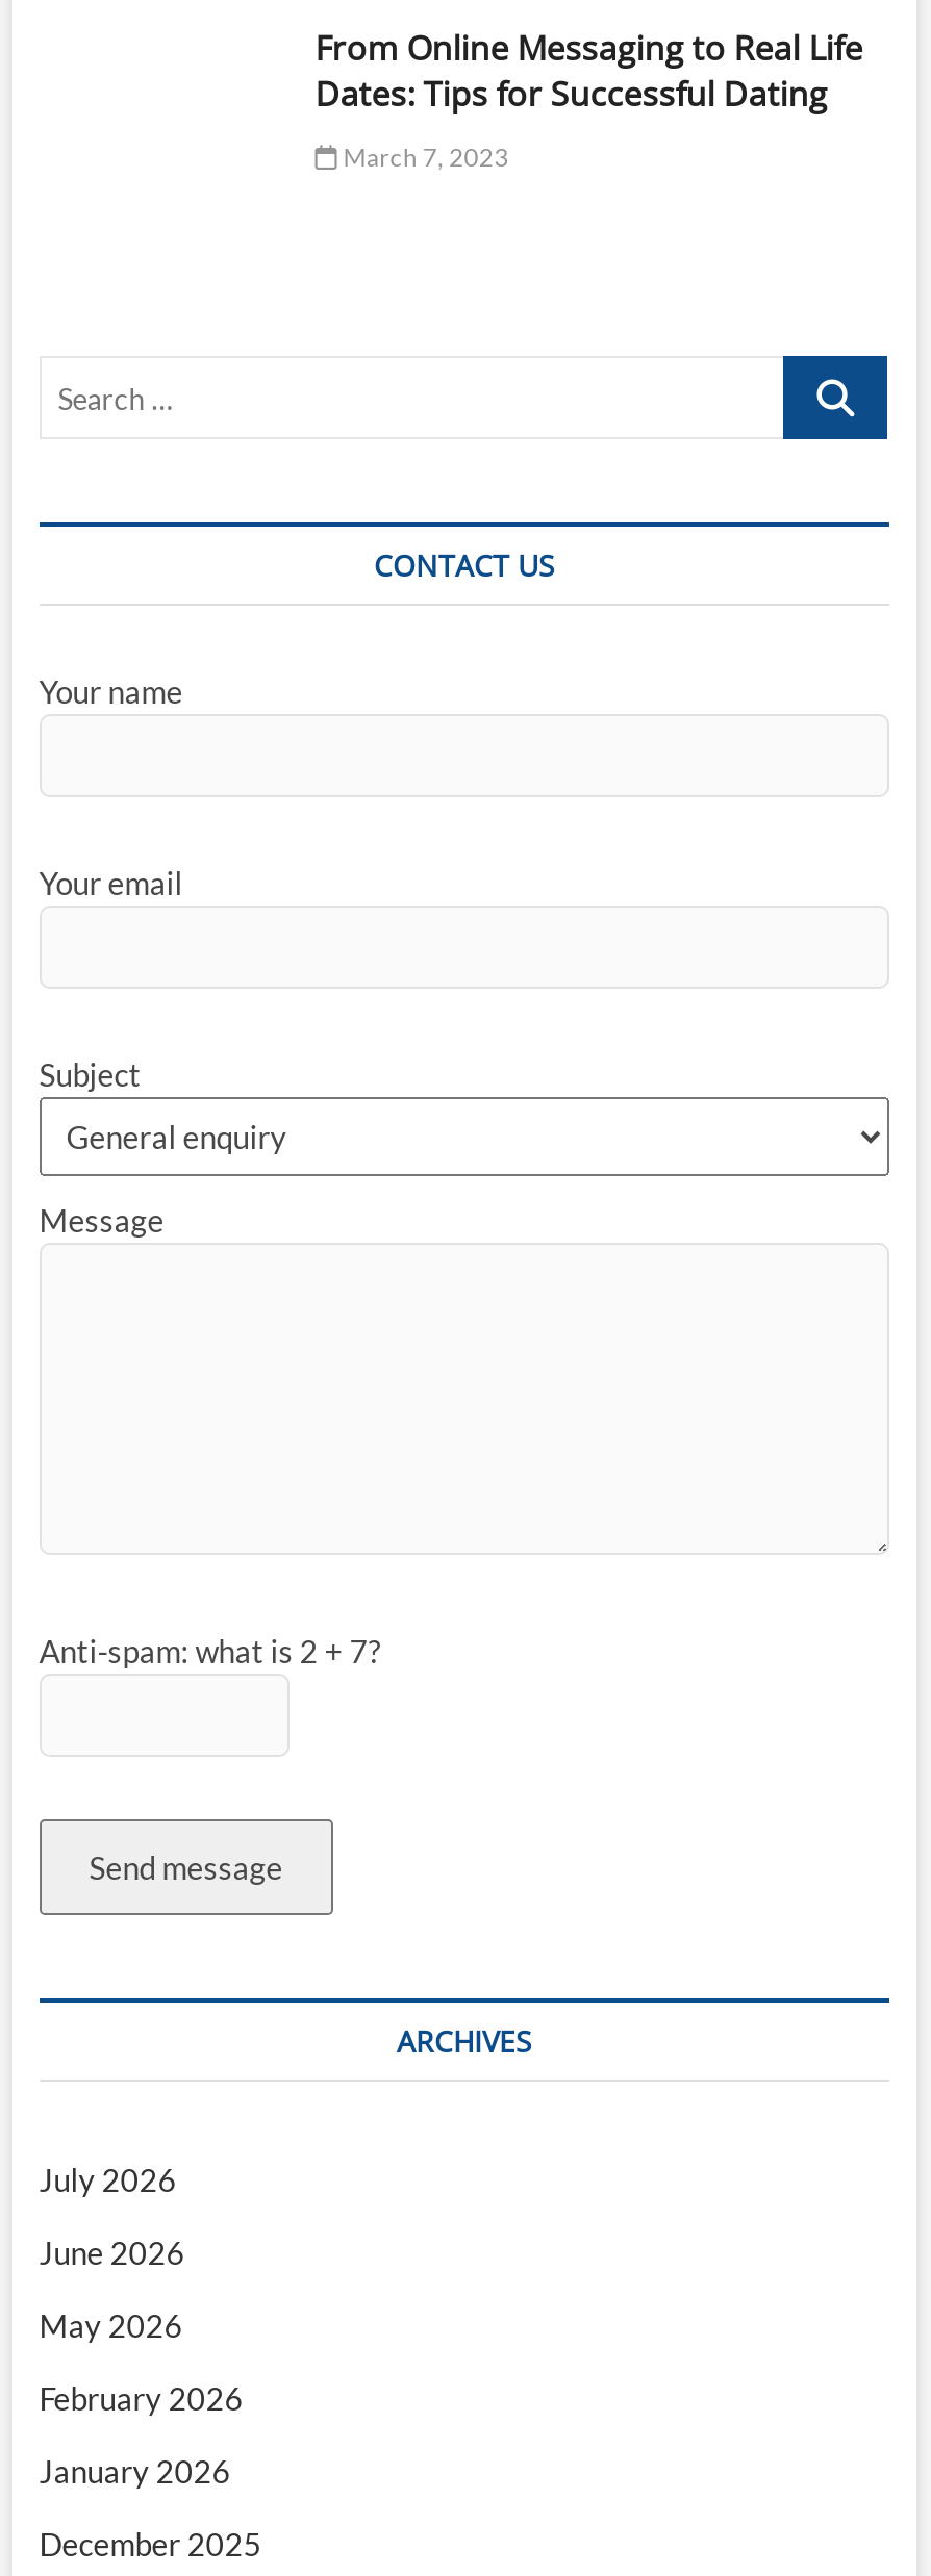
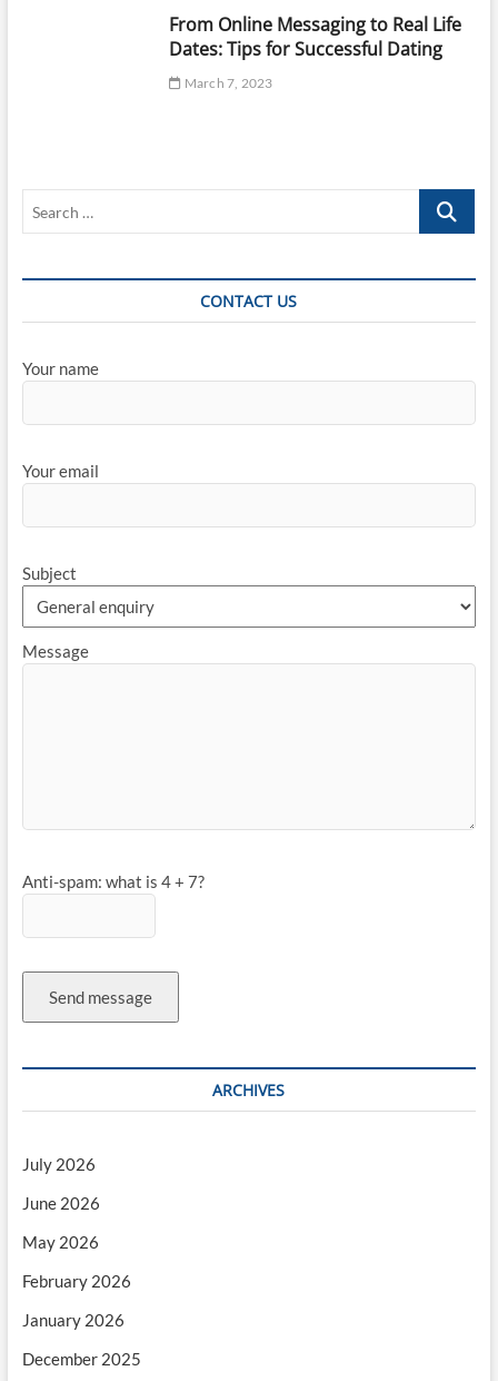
[39,1632,381,1670] Anti-spam: what is 2 + 7? -> [22,872,204,892] Anti-spam: what is 4 + 7?

